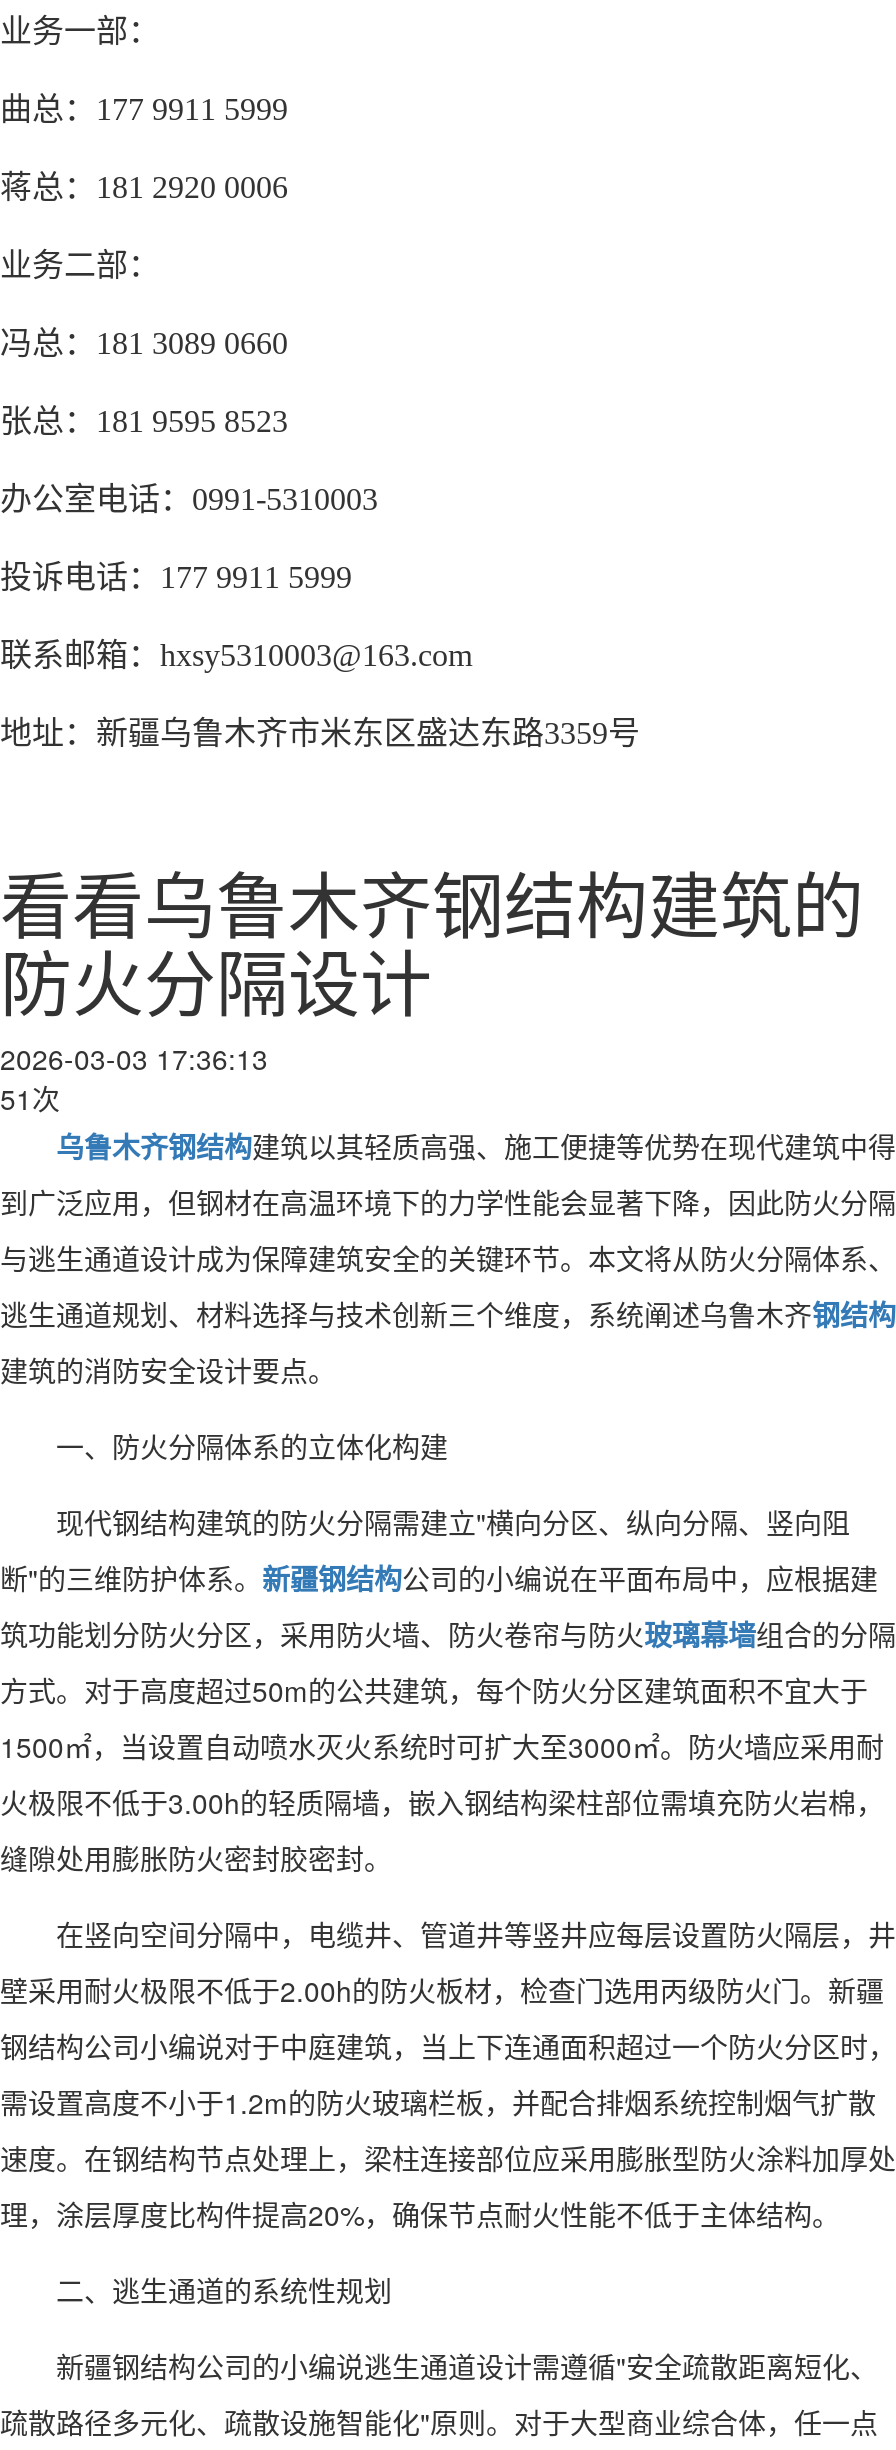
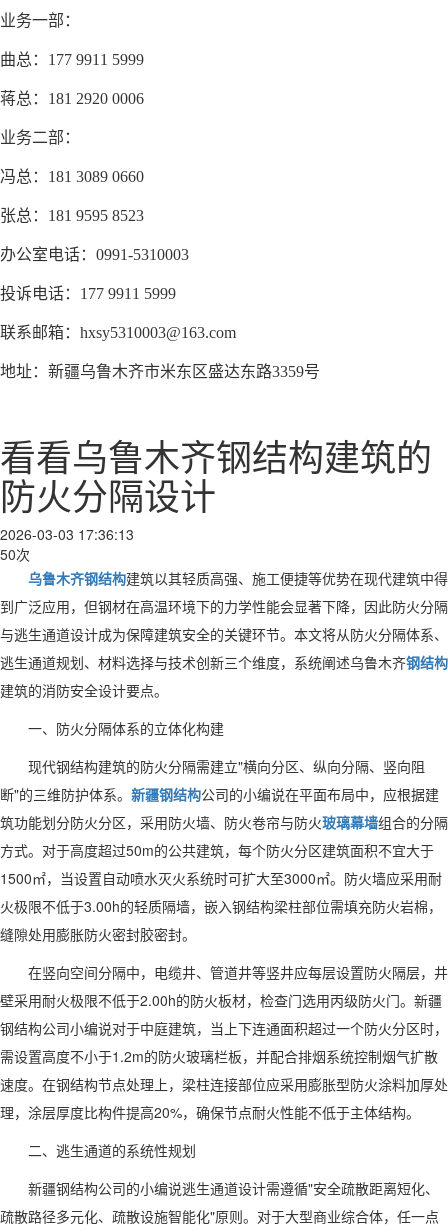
[0,1077,60,1117] 51次 -> [0,544,30,564] 50次

